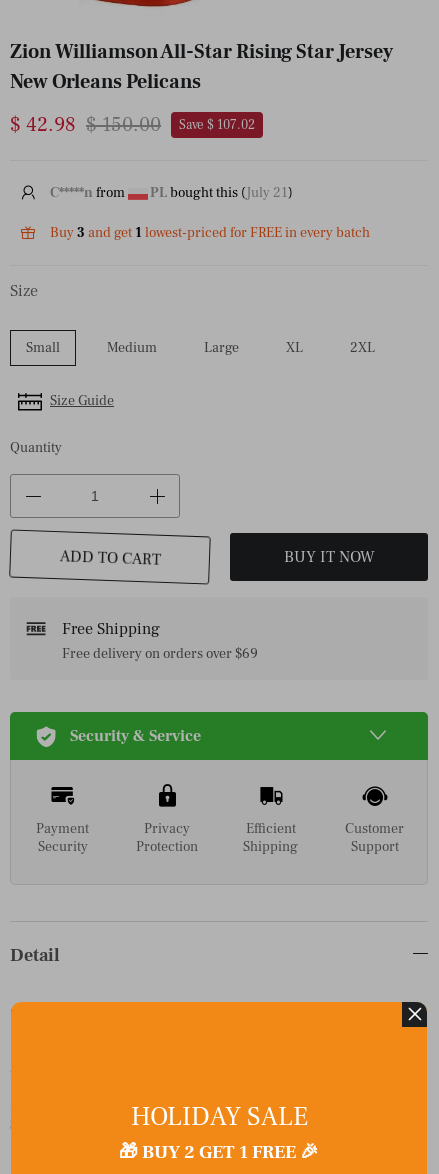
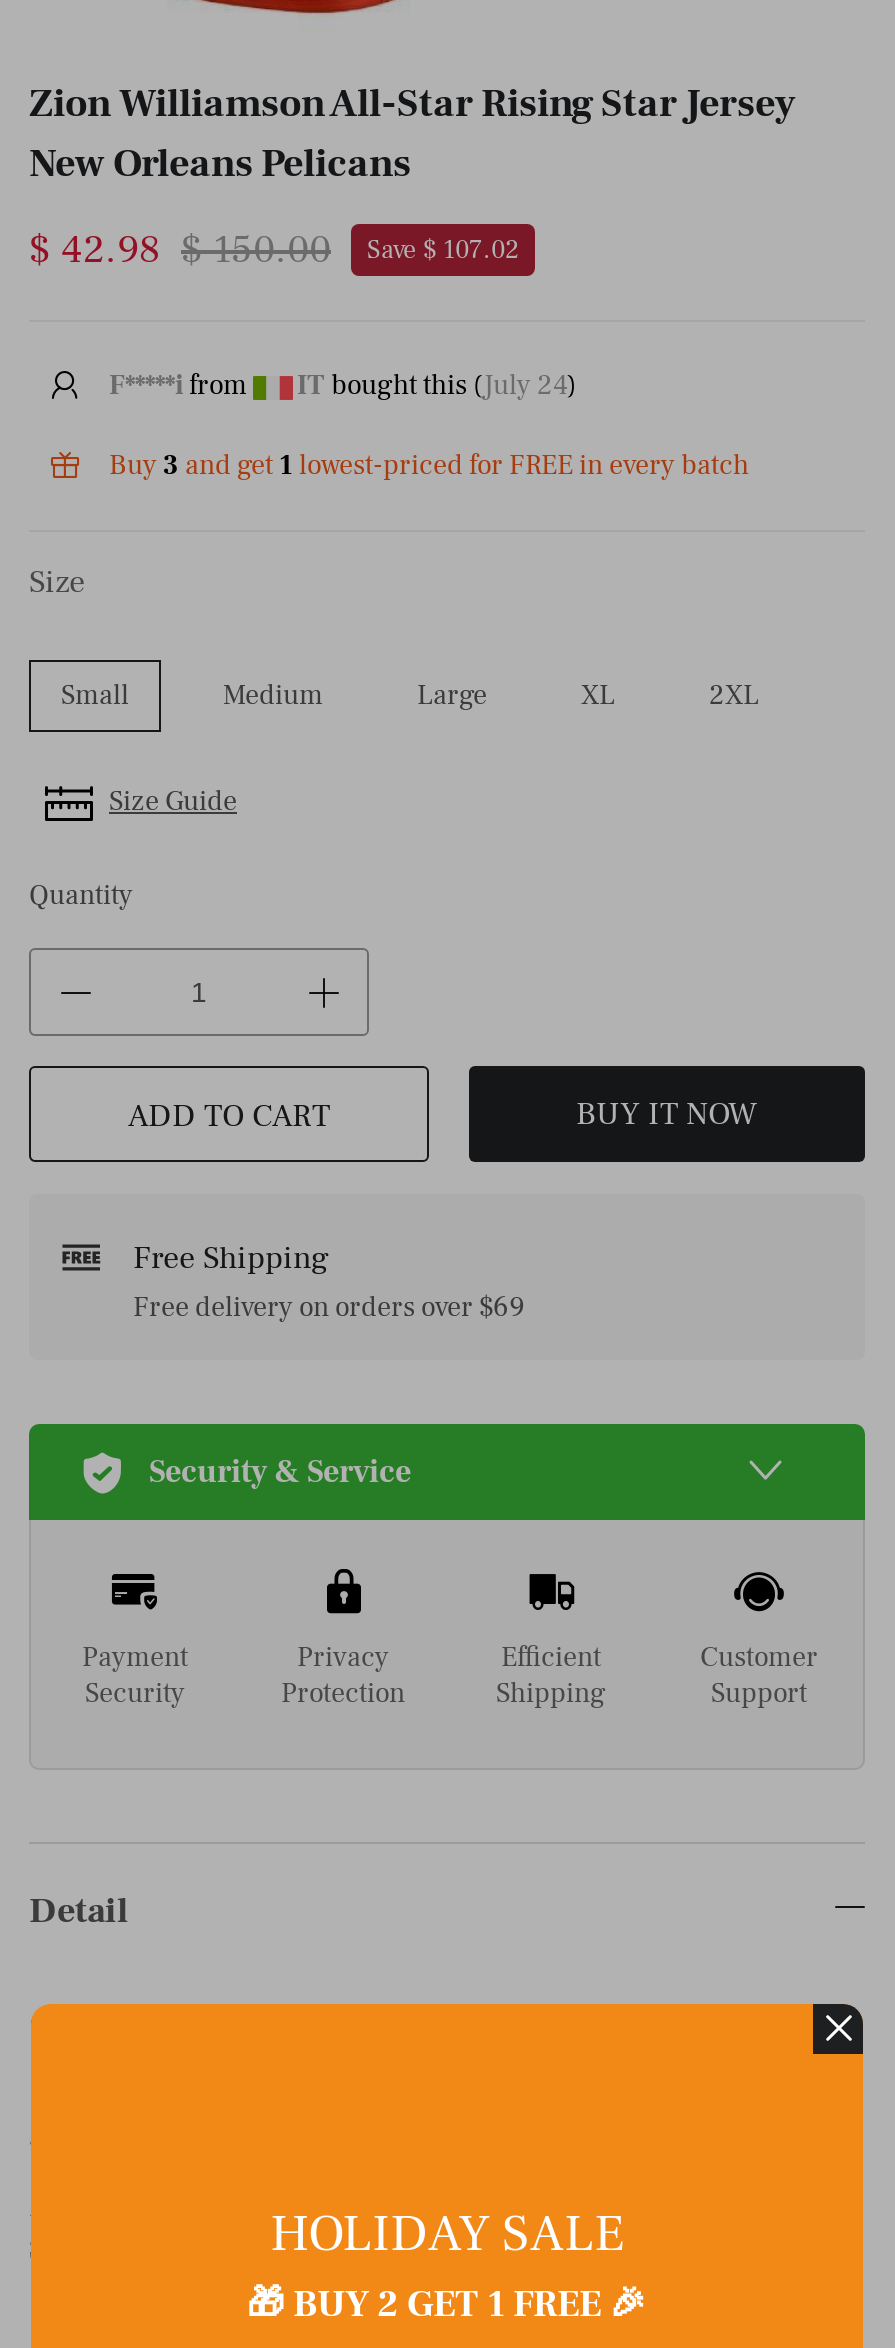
[50,183,128,201] C*****n from -> [109,367,253,403] F*****i from
[150,183,293,201] PL bought this (July 21) -> [297,367,577,403] IT bought this (July 24)

